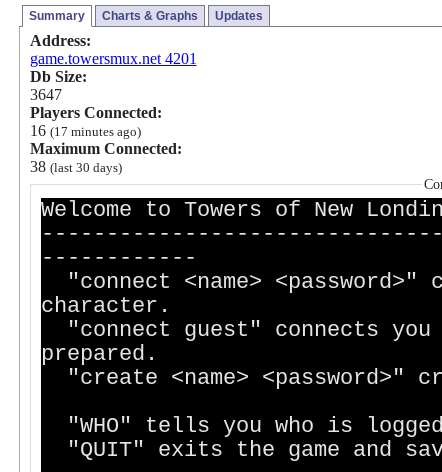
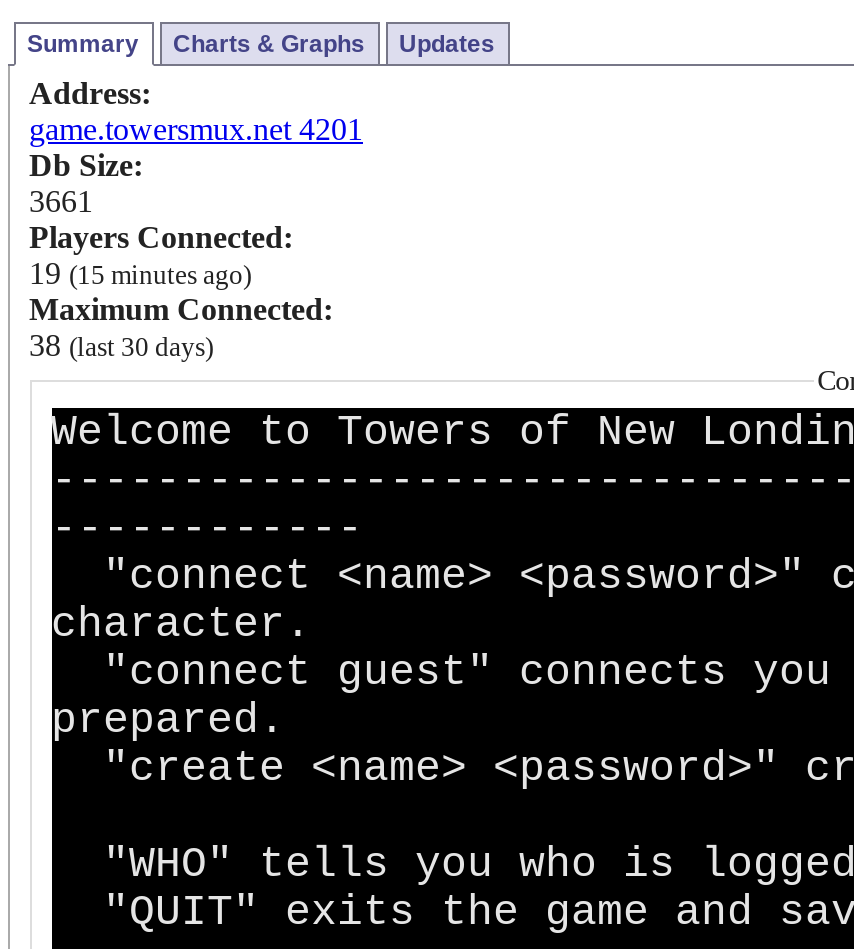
[29,86,61,103] 3647 -> [29,184,93,218] 3661
[29,122,140,139] 16 (17 minutes ago) -> [29,256,251,290] 19 (15 minutes ago)

